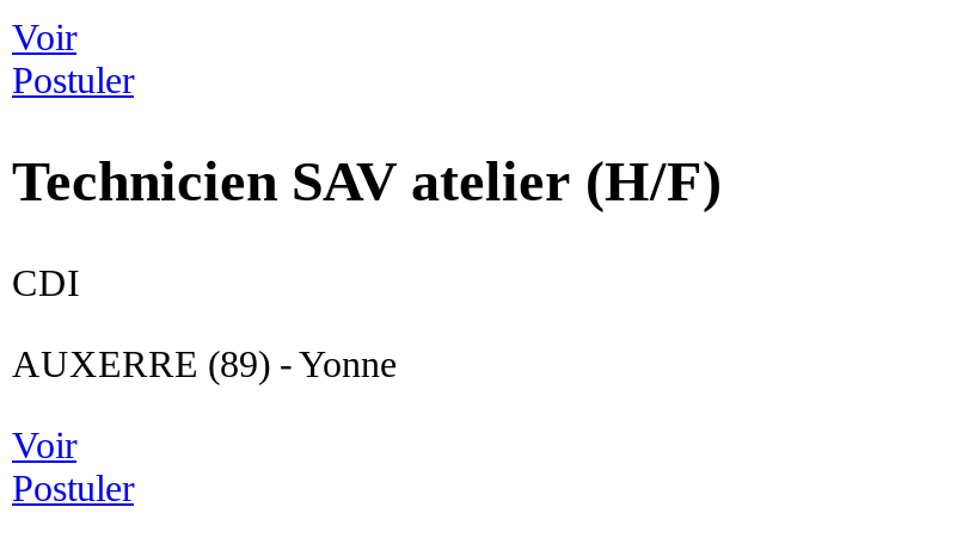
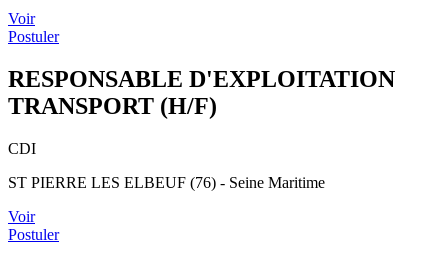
[12,151,722,213] Technicien SAV atelier (H/F) -> [8,66,395,119] RESPONSABLE D'EXPLOITATION | TRANSPORT (H/F)
[12,344,397,385] AUXERRE (89) - Yonne -> [8,174,325,191] ST PIERRE LES ELBEUF (76) - Seine Maritime

